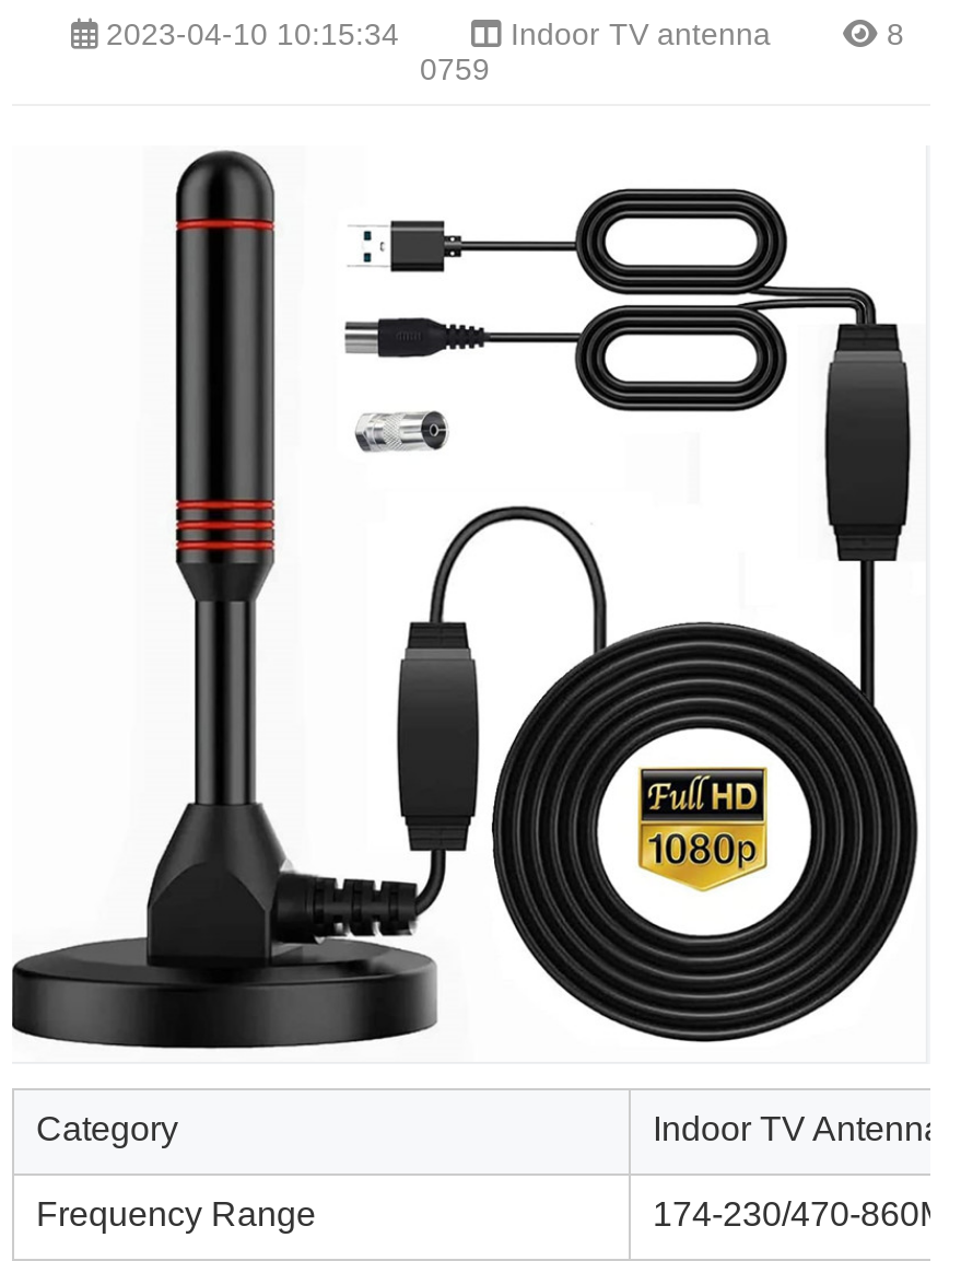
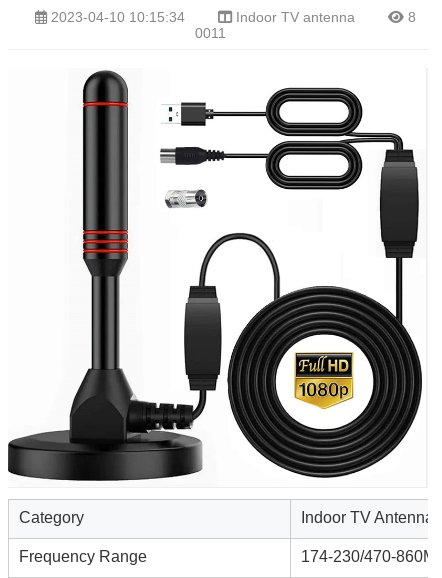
[420,52,490,87] 0759 -> [195,25,226,41] 0011

